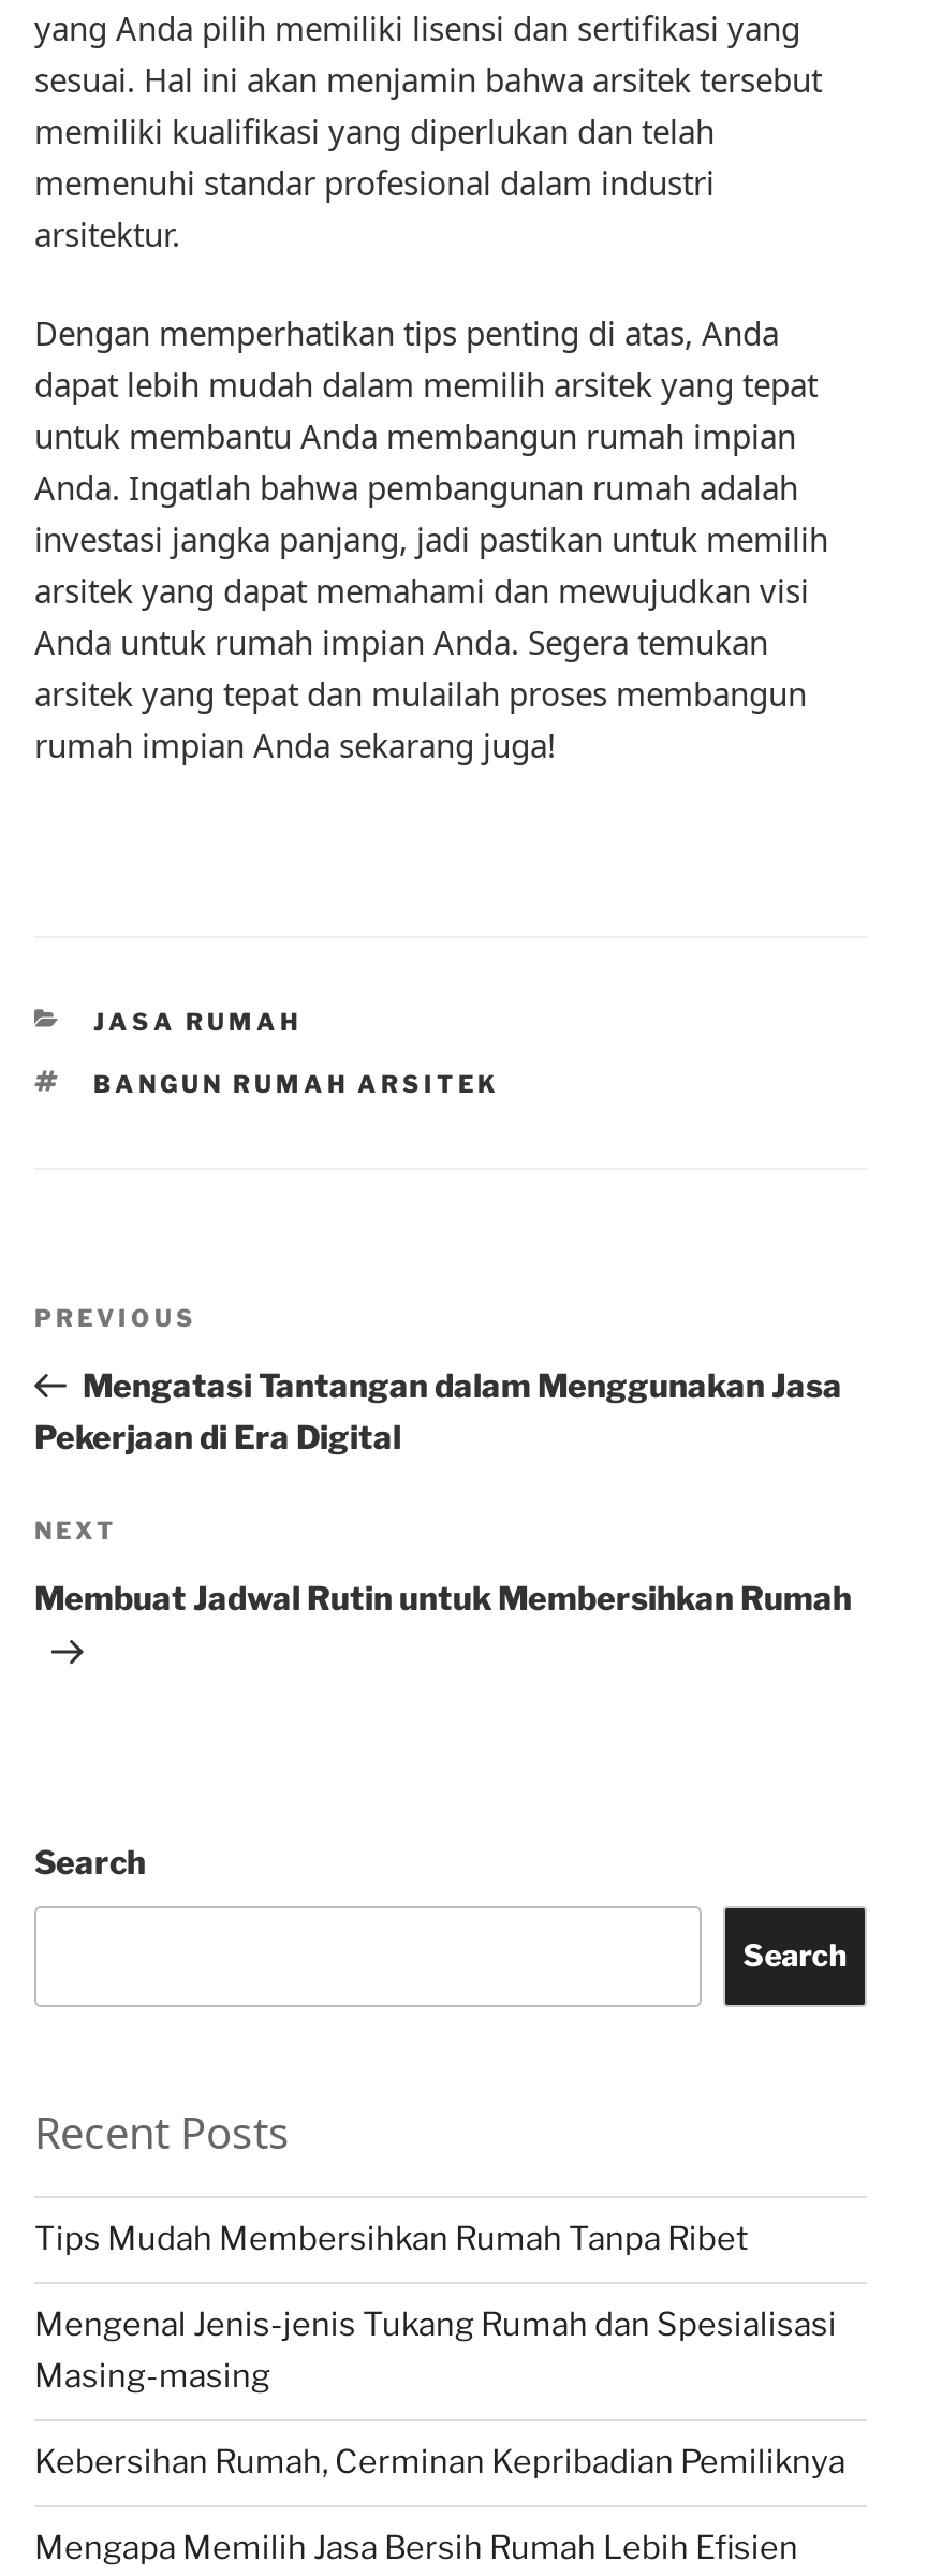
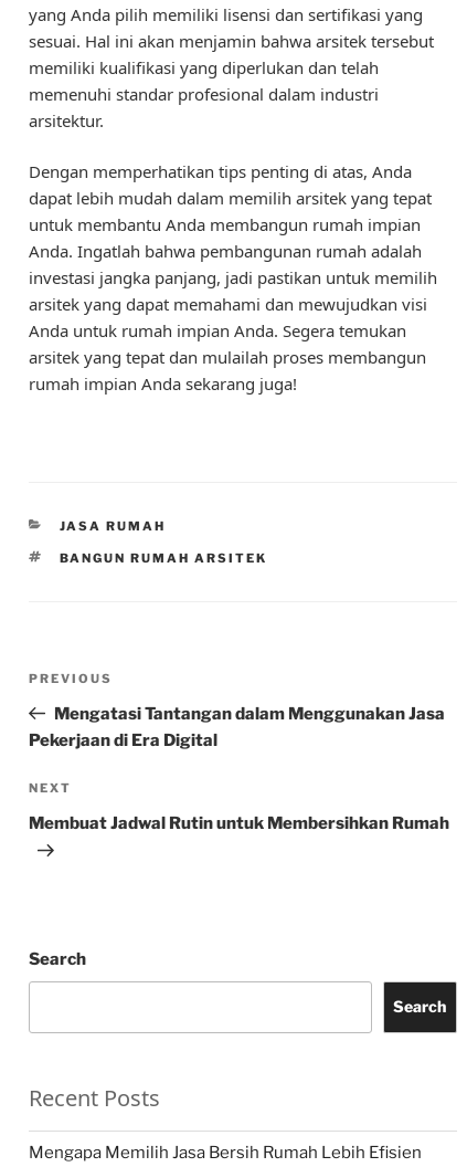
[34,2220,845,2482] Tips Mudah Membersihkan Rumah Tanpa Ribet | Mengenal Jenis-jenis Tukang Rumah dan Spesialisasi | Masing-masing | Kebersihan Rumah, Cerminan Kepribadian Pemiliknya -> none

